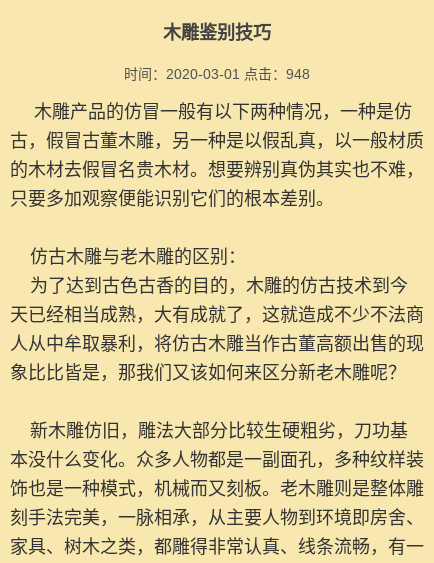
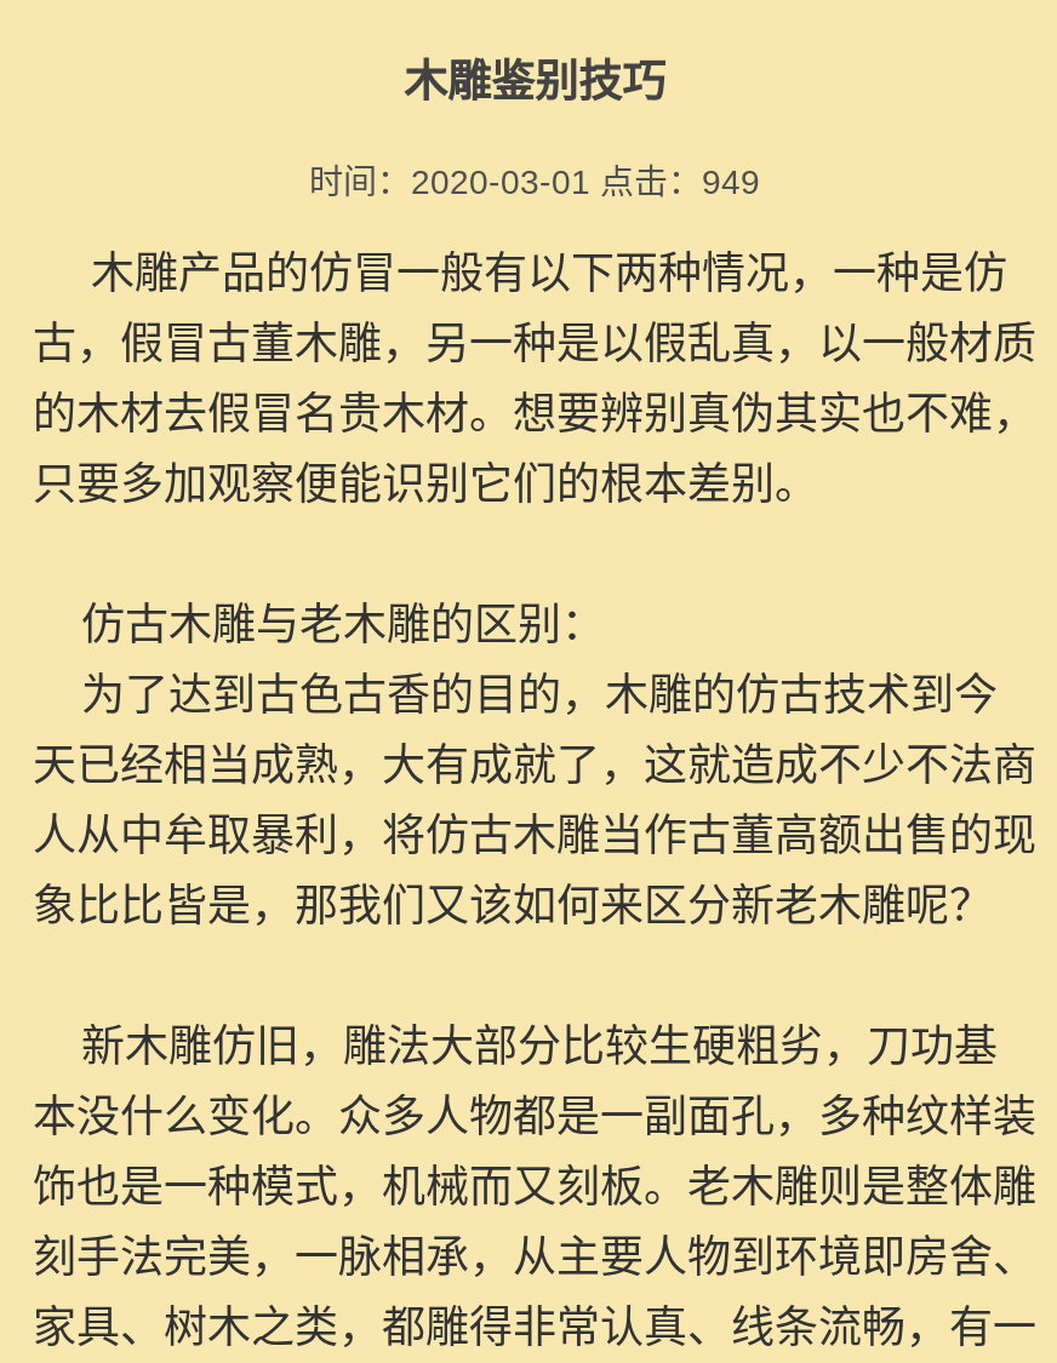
[124,66,310,82] 时间：2020-03-01 点击：948 -> [309,162,760,201] 时间：2020-03-01 点击：949

